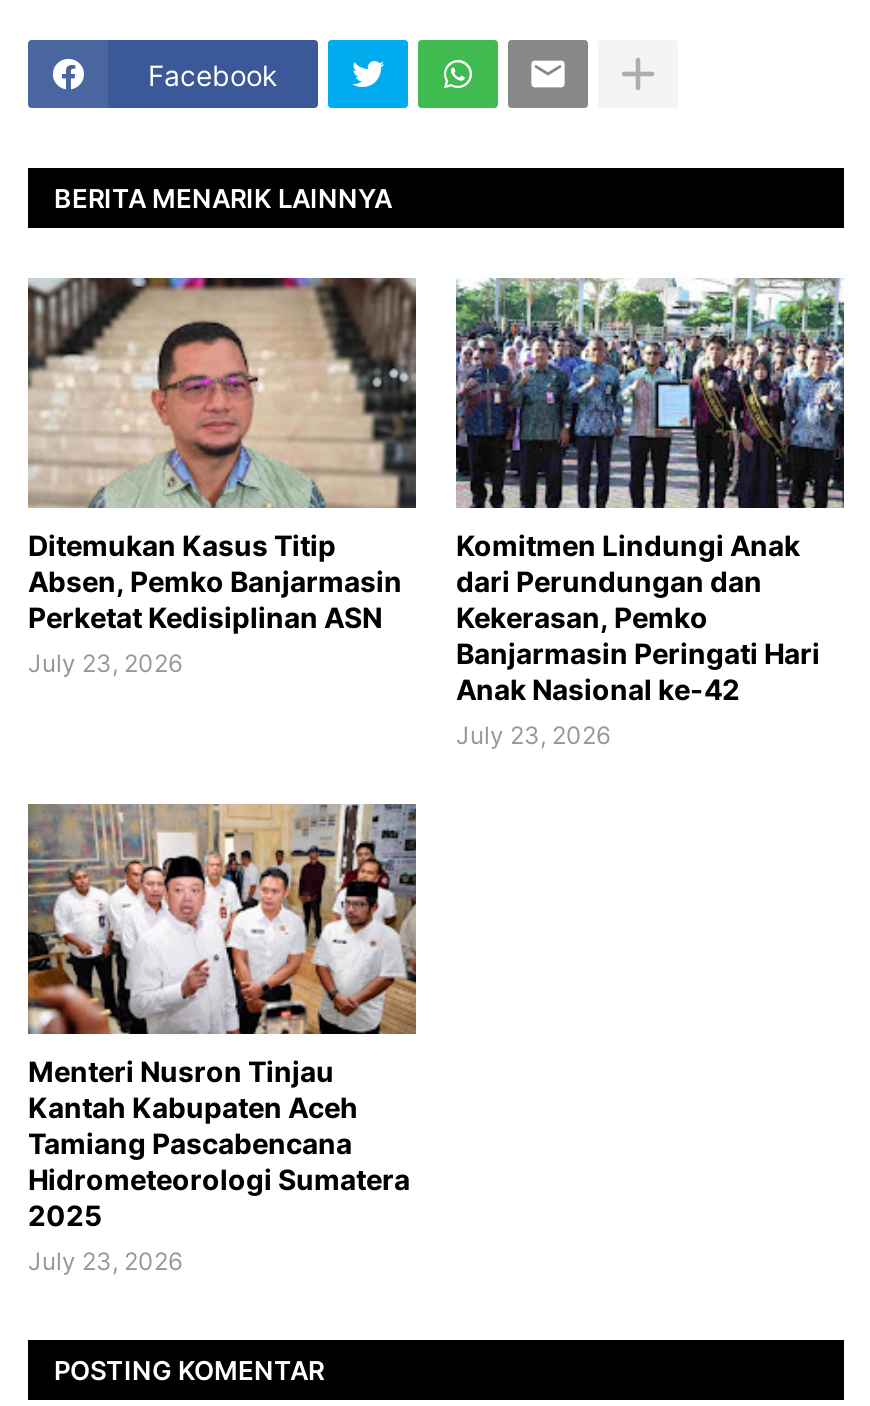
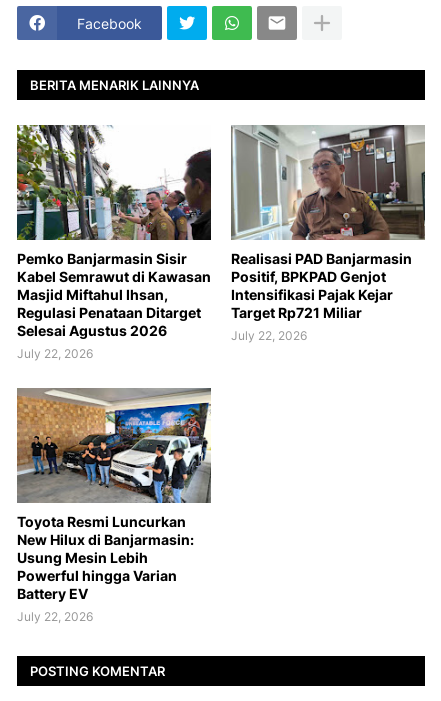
[28,276,418,679] [image] | Ditemukan Kasus Titip | Absen, Pemko Banjarmasin | Perketat Kedisiplinan ASN | July 23, 2026 -> [16,124,211,361] [image] | Pemko Banjarmasin Sisir | Kabel Semrawut di Kawasan | Masjid Miftahul Ihsan, | Regulasi Penataan Ditarget | Selesai Agustus 2026 | July 22, 2026
[456,280,846,751] [image] | Komitmen Lindungi Anak | dari Perundungan dan | Kekerasan, Pemko | Banjarmasin Peringati Hari | Anak Nasional ke-42 | July 23, 2026 -> [231,125,425,343] [image] | Realisasi PAD Banjarmasin | Positif, BPKPAD Genjot | Intensifikasi Pajak Kejar | Target Rp721 Miliar | July 22, 2026
[26,804,418,1277] [image] | Menteri Nusron Tinjau | Kantah Kabupaten Aceh | Tamiang Pascabencana | Hidrometeorologi Sumatera | 2025 | July 23, 2026 -> [16,388,211,624] [image] | Toyota Resmi Luncurkan | New Hilux di Banjarmasin: | Usung Mesin Lebih | Powerful hingga Varian | Battery EV | July 22, 2026

